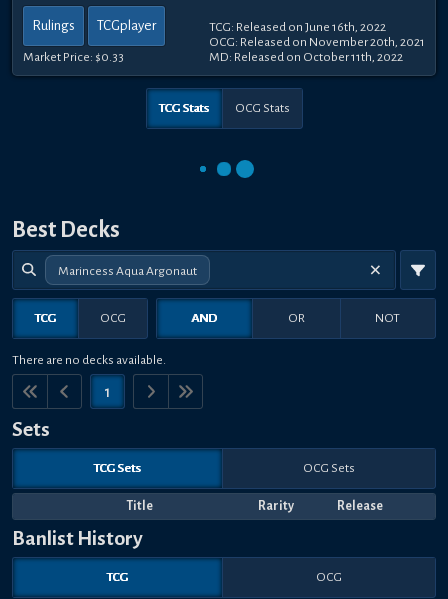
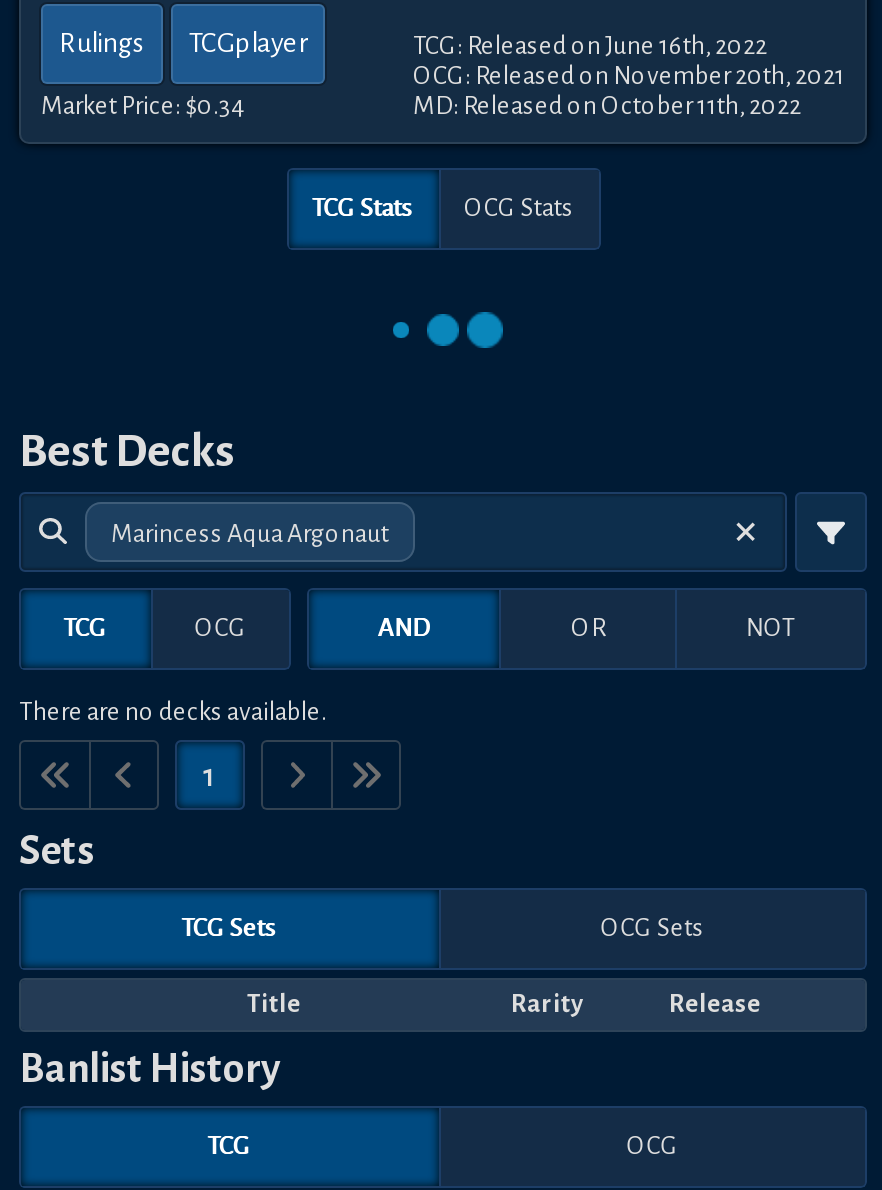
[23,50,124,64] Market Price: $0.33 -> [41,91,245,119] Market Price: $0.34

